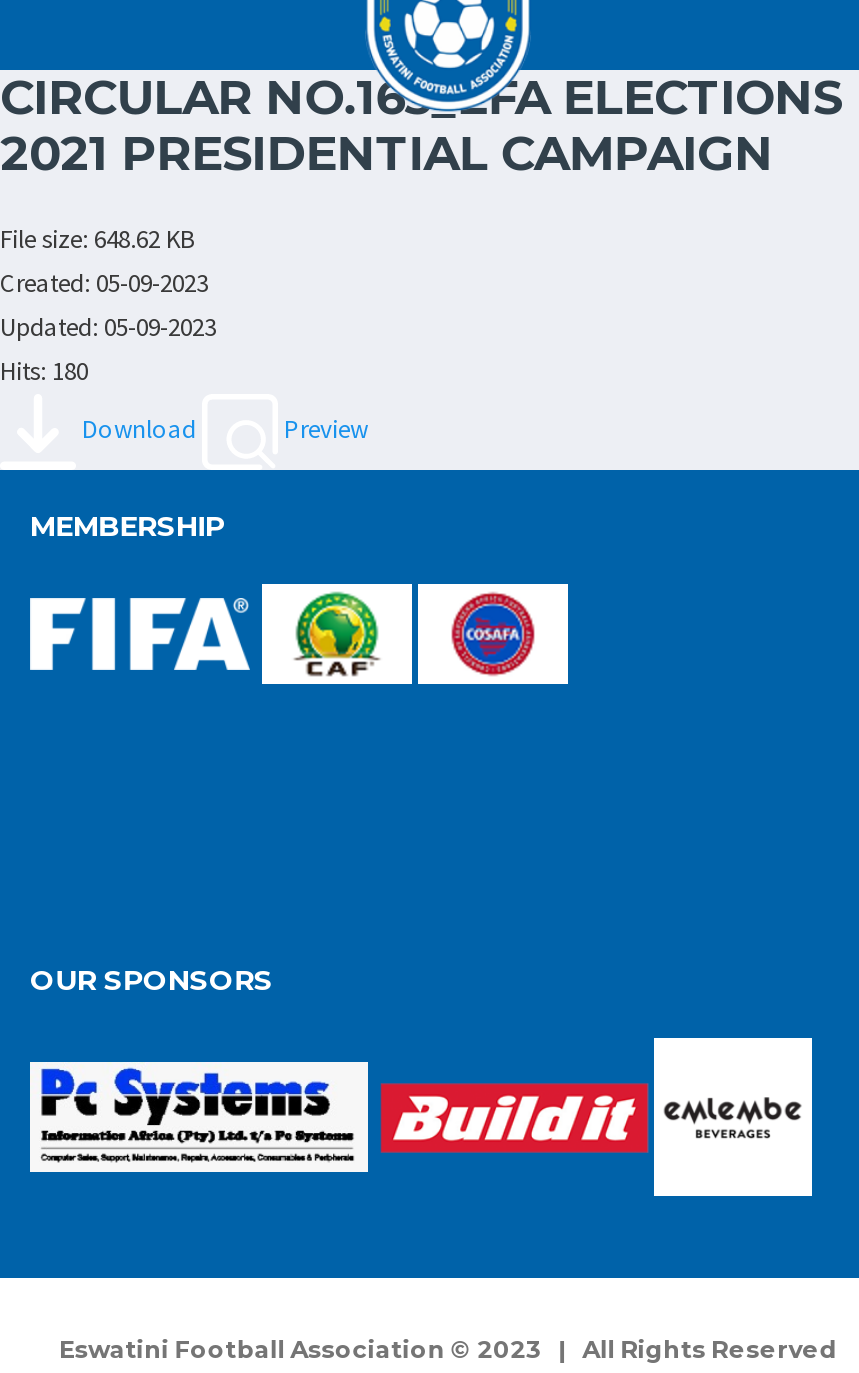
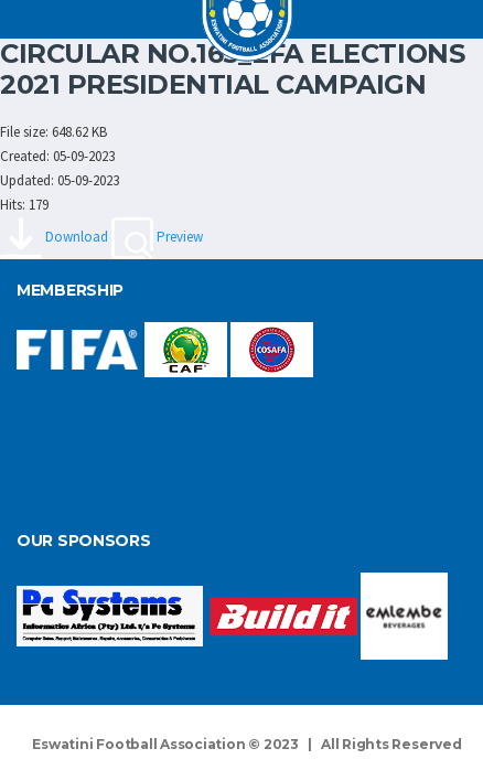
[0,354,88,388] Hits: 180 -> [0,195,49,214] Hits: 179

